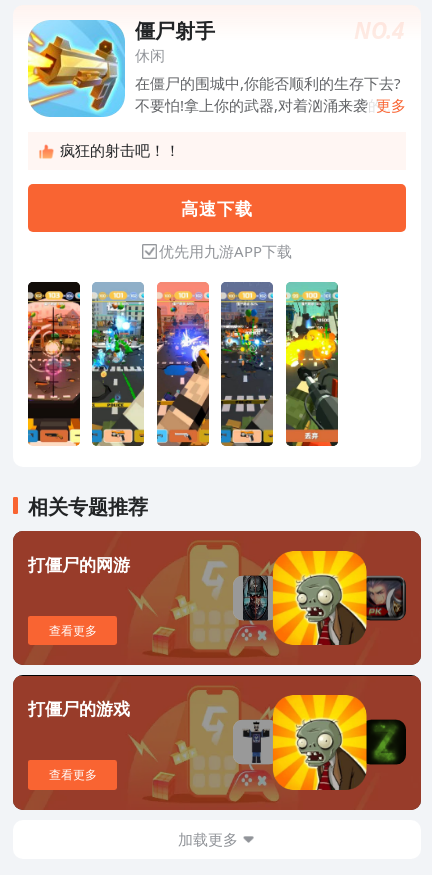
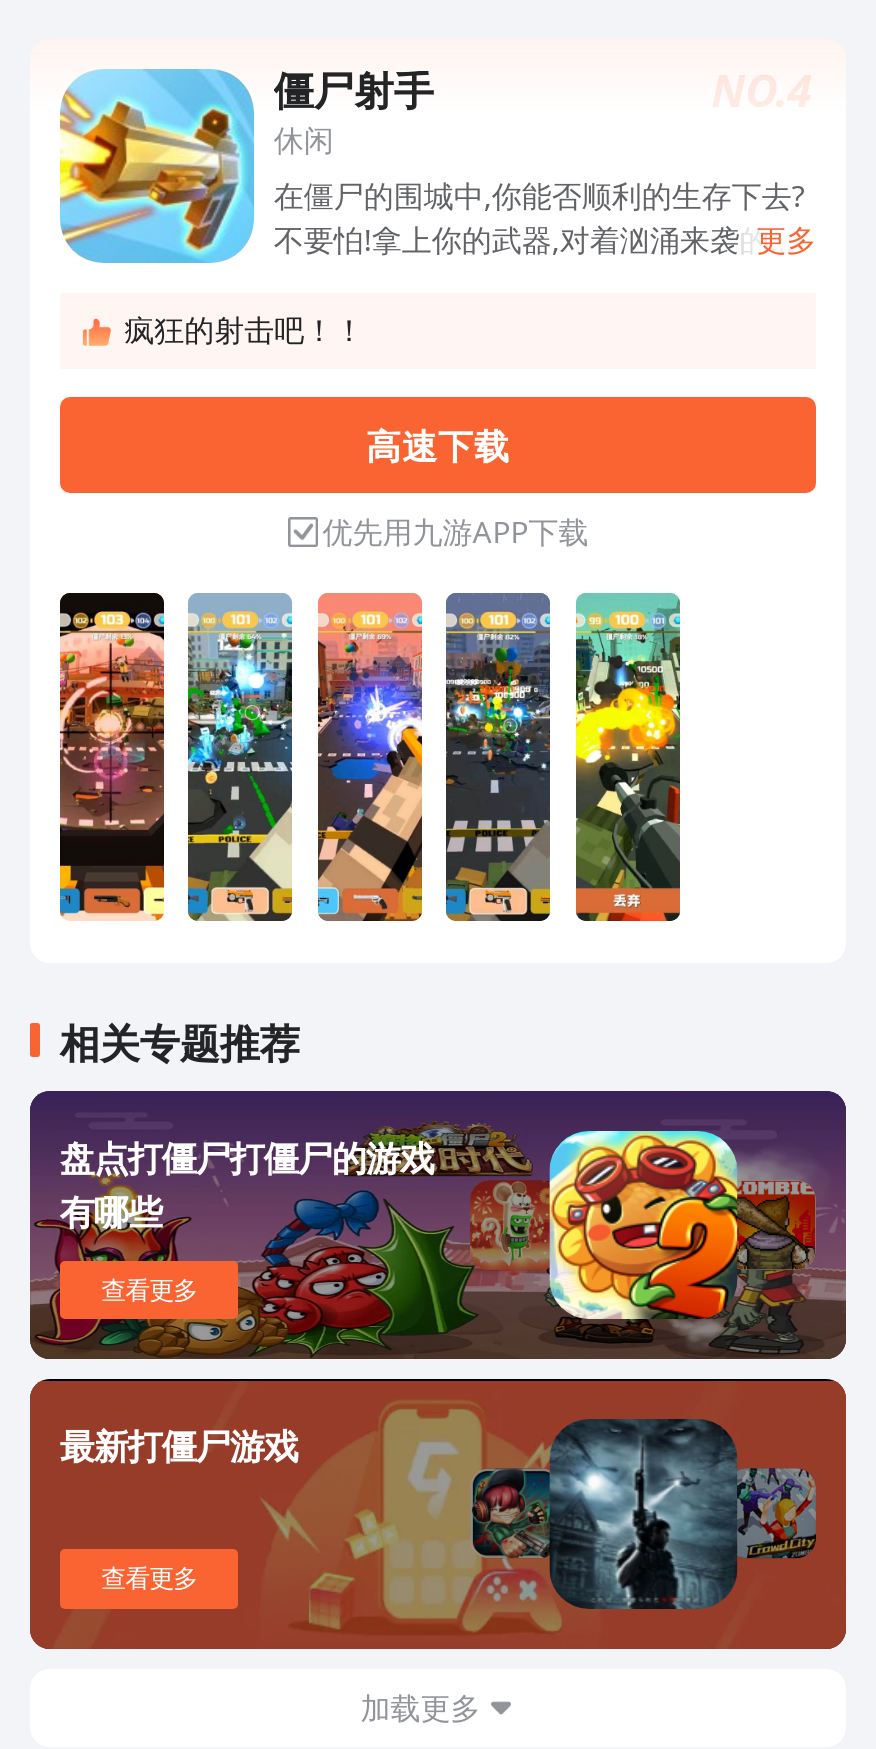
[13,531,421,665] [image] | 打僵尸的网游 -> [30,1091,846,1359] [image] | 盘点打僵尸打僵尸的游戏 | 有哪些
[28,696,130,720] 打僵尸的游戏 -> [60,1421,298,1469] 最新打僵尸游戏
[233,694,407,791] [image] -> [470,1417,818,1611] [image]

